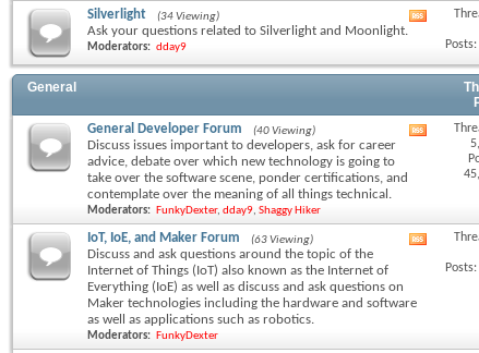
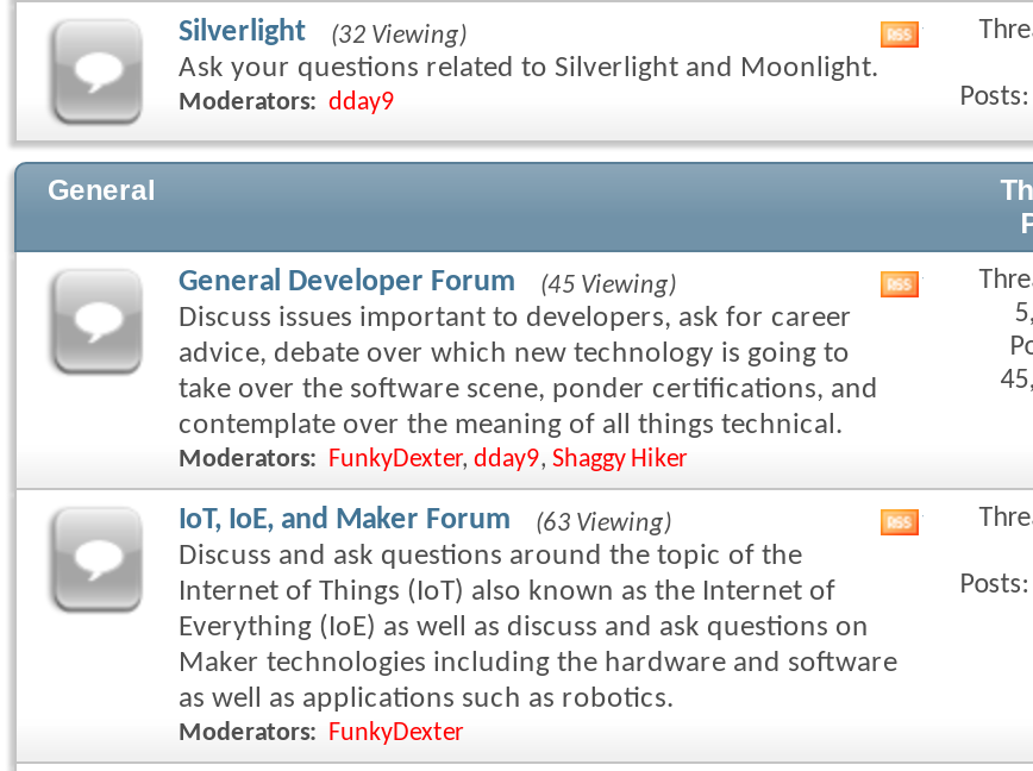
[87,8,219,23] Silverlight (34 Viewing) -> [179,17,467,50] Silverlight (32 Viewing)
[87,122,315,137] General Developer Forum (40 Viewing) -> [179,267,676,300] General Developer Forum (45 Viewing)

